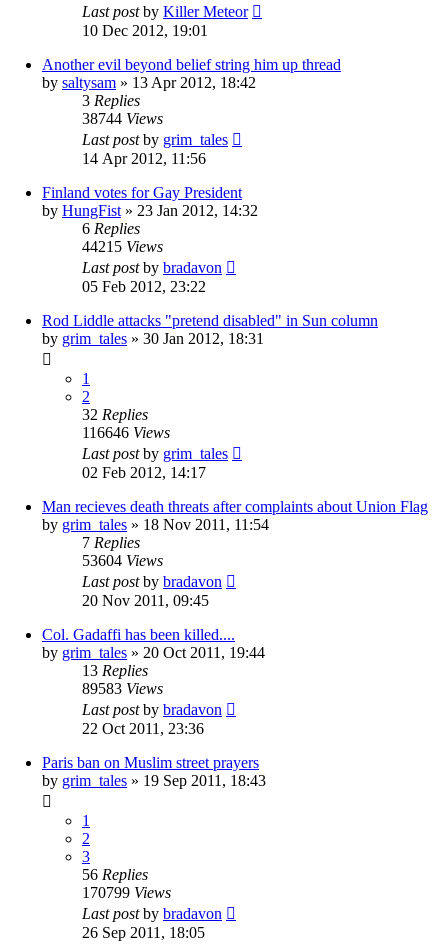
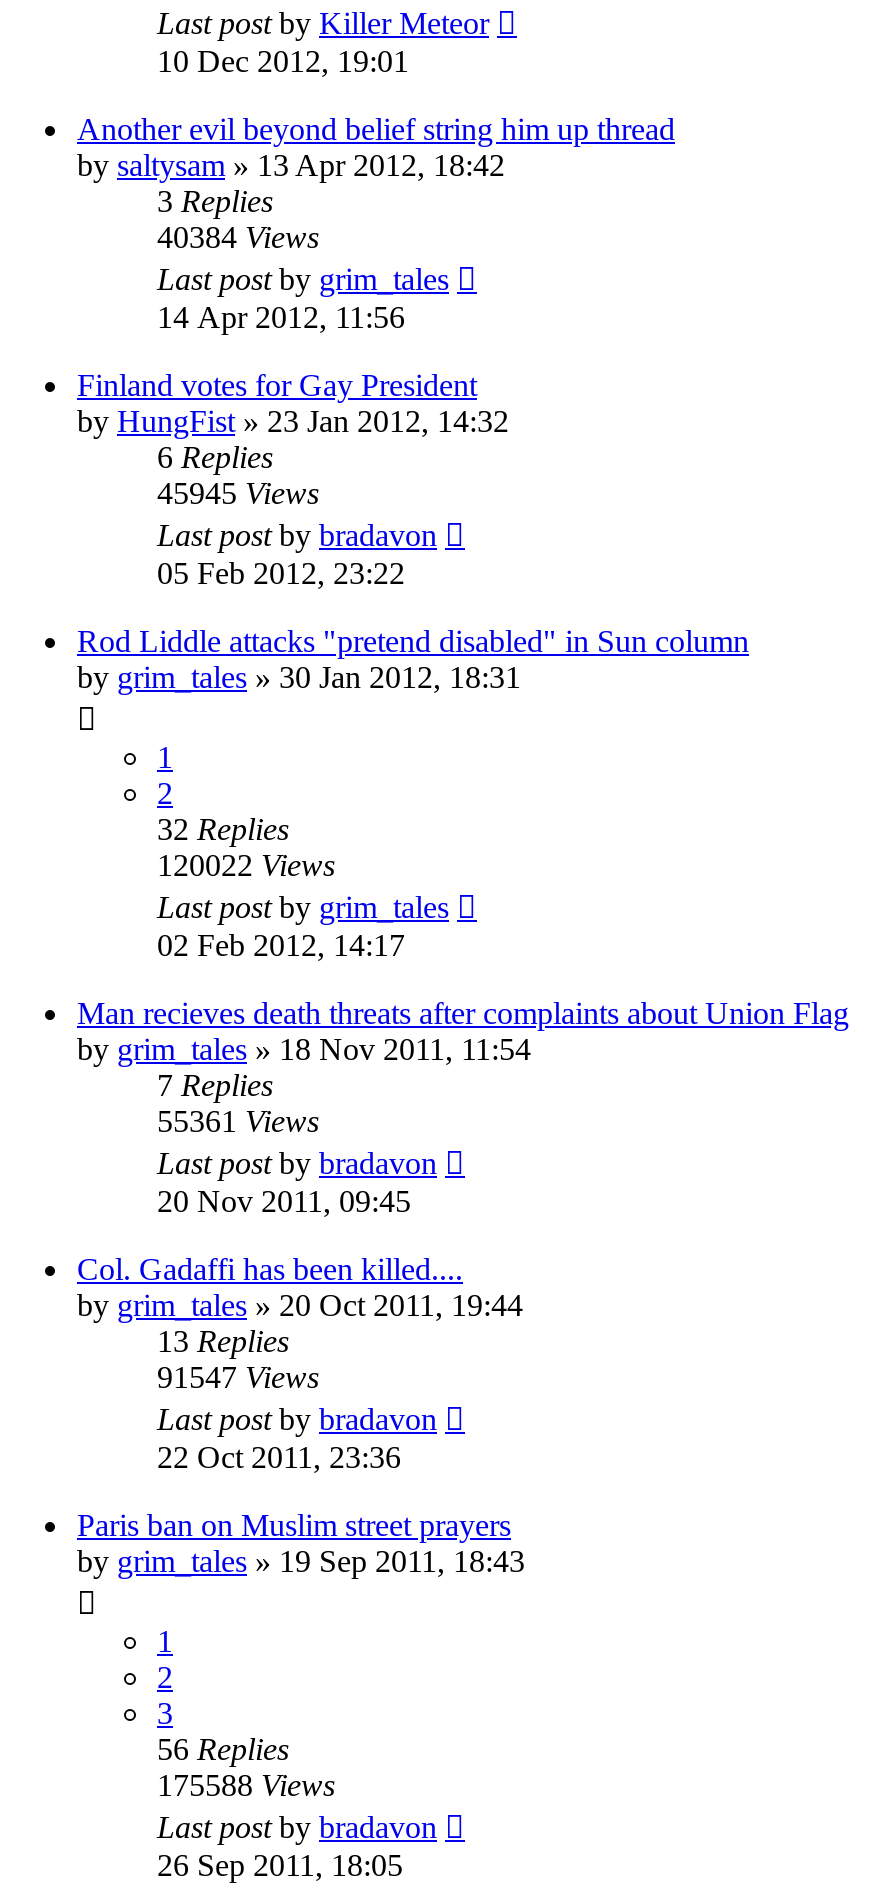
[82,110,163,127] 38744 Views -> [157,219,319,253] 40384 Views
[82,238,163,255] 44215 Views -> [157,475,319,509] 45945 Views
[82,424,170,441] 116646 Views -> [157,847,335,881] 120022 Views
[82,552,163,569] 53604 Views -> [157,1103,319,1137] 55361 Views
[82,680,163,697] 89583 Views -> [157,1359,319,1393] 91547 Views
[82,884,171,901] 170799 Views -> [157,1767,335,1801] 175588 Views

